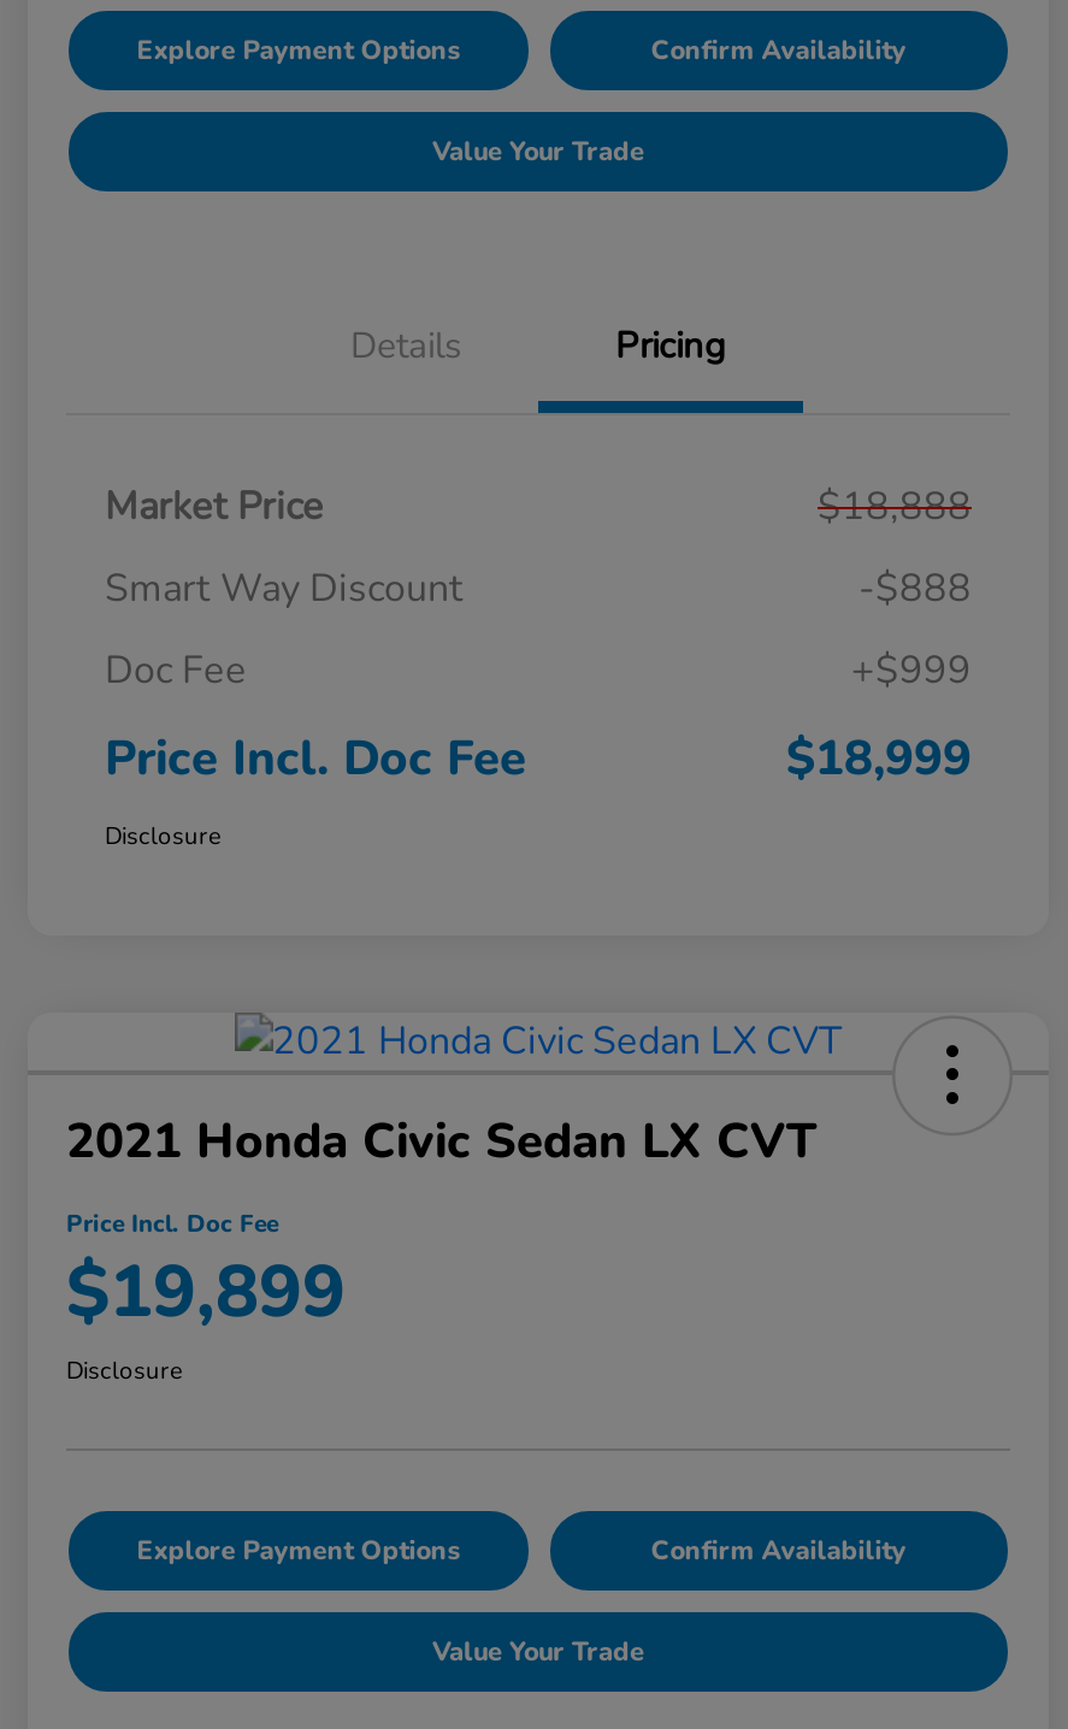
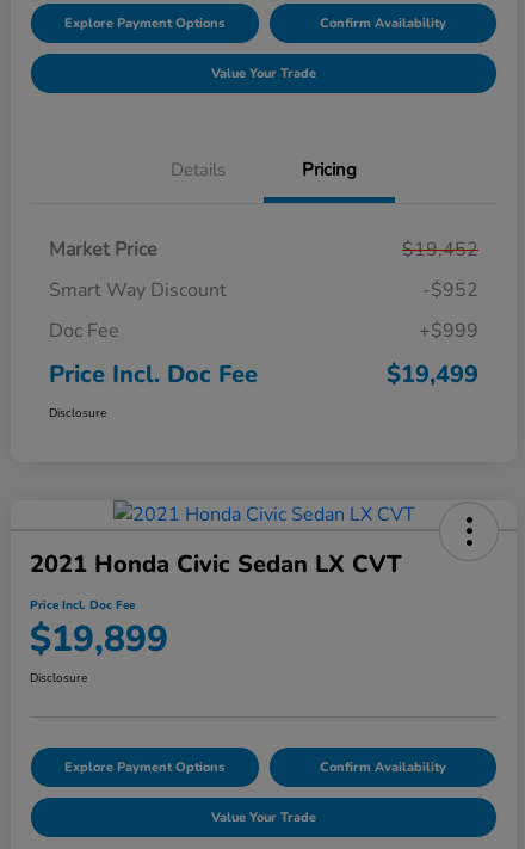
[818,480,972,533] $18,888 -> [402,236,478,262] $19,452
[858,562,972,615] -$888 -> [422,277,478,303] -$952
[786,726,972,791] $18,999 -> [387,358,478,390] $19,499

